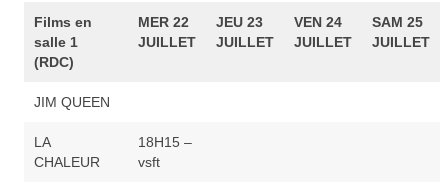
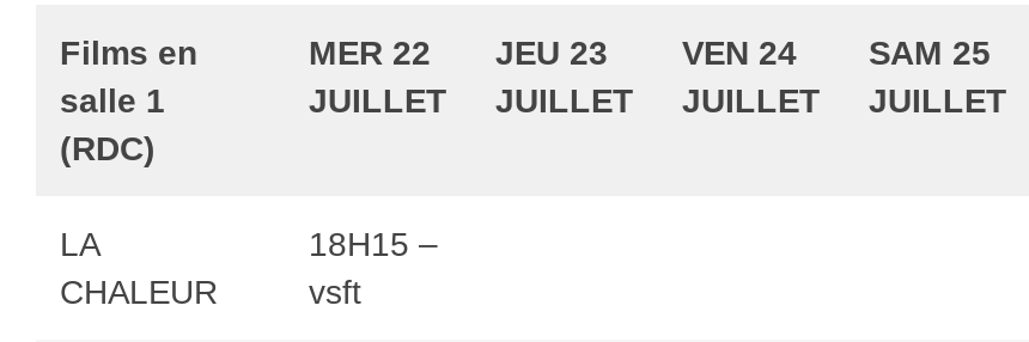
[34,94,110,110] JIM QUEEN -> none

